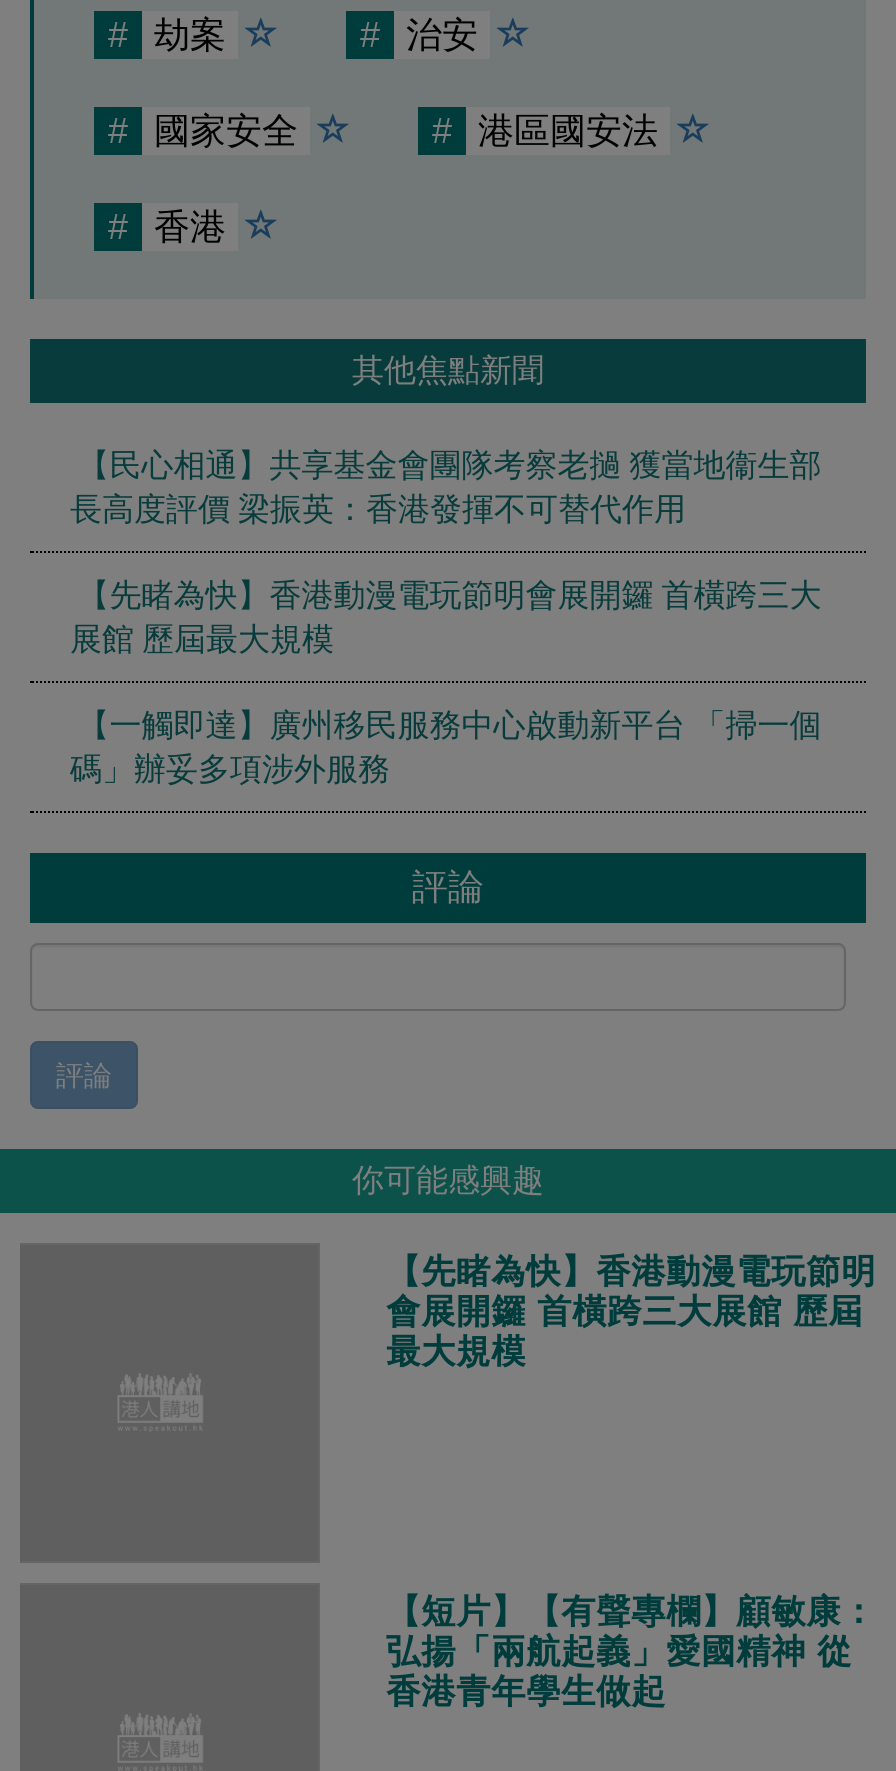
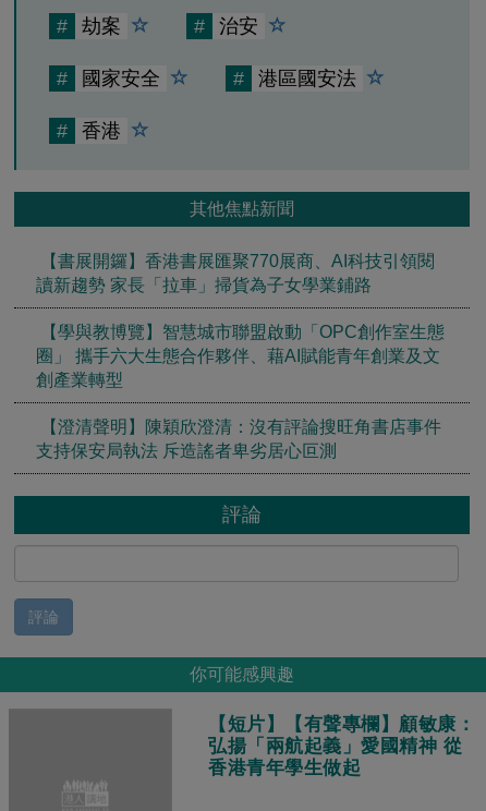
[70,448,822,526] 【民心相通】共享基金會團隊考察老撾 獲當地衞生部 | 長高度評價 梁振英：香港發揮不可替代作用 -> [36,251,435,294] 【書展開鑼】香港書展匯聚770展商、AI科技引領閱 | 讀新趨勢 家長「拉車」掃貨為子女學業鋪路
[70,578,822,656] 【先睹為快】香港動漫電玩節明會展開鑼 首橫跨三大 | 展館 歷屆最大規模 -> [36,322,444,388] 【學與教博覽】智慧城市聯盟啟動「OPC創作室生態 | 圈」 攜手六大生態合作夥伴、藉AI賦能青年創業及文 | 創產業轉型
[70,708,822,786] 【一觸即達】廣州移民服務中心啟動新平台 「掃一個 | 碼」辦妥多項涉外服務 -> [36,417,441,459] 【澄清聲明】陳穎欣澄清：沒有評論搜旺角書店事件 | 支持保安局執法 斥造謠者卑劣居心叵測
moved [56,868,544,1198] -> [28,504,294,684]: 評論 | 評論 | 你可能感興趣
[386,1254,876,1372] 【先睹為快】香港動漫電玩節明 | 會展開鑼 首橫跨三大展館 歷屆 | 最大規模 -> none

